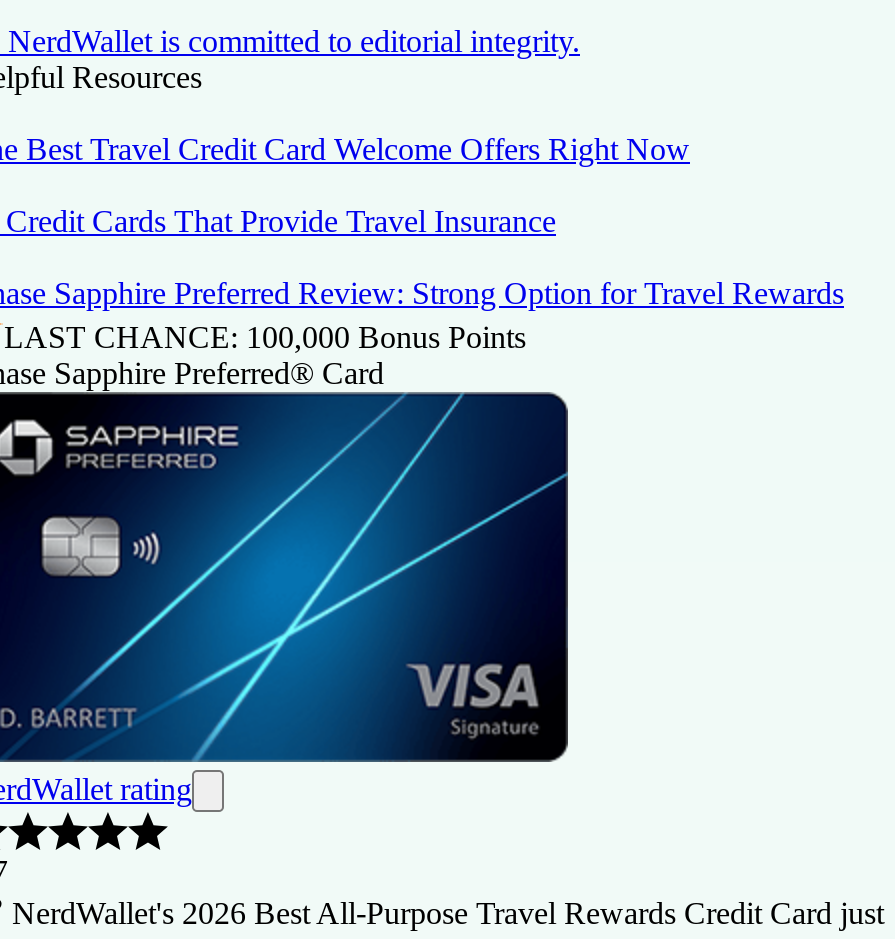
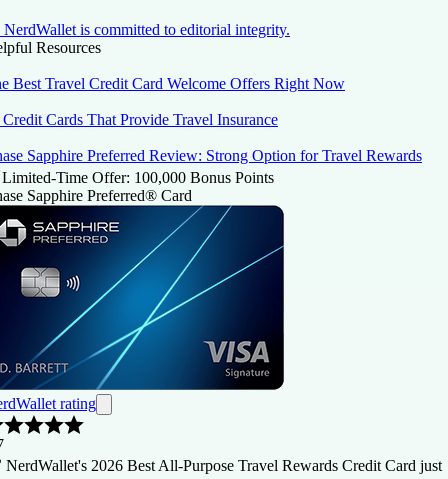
[4,320,526,354] LAST CHANCE: 100,000 Bonus Points -> [2,169,274,186] Limited-Time Offer: 100,000 Bonus Points

